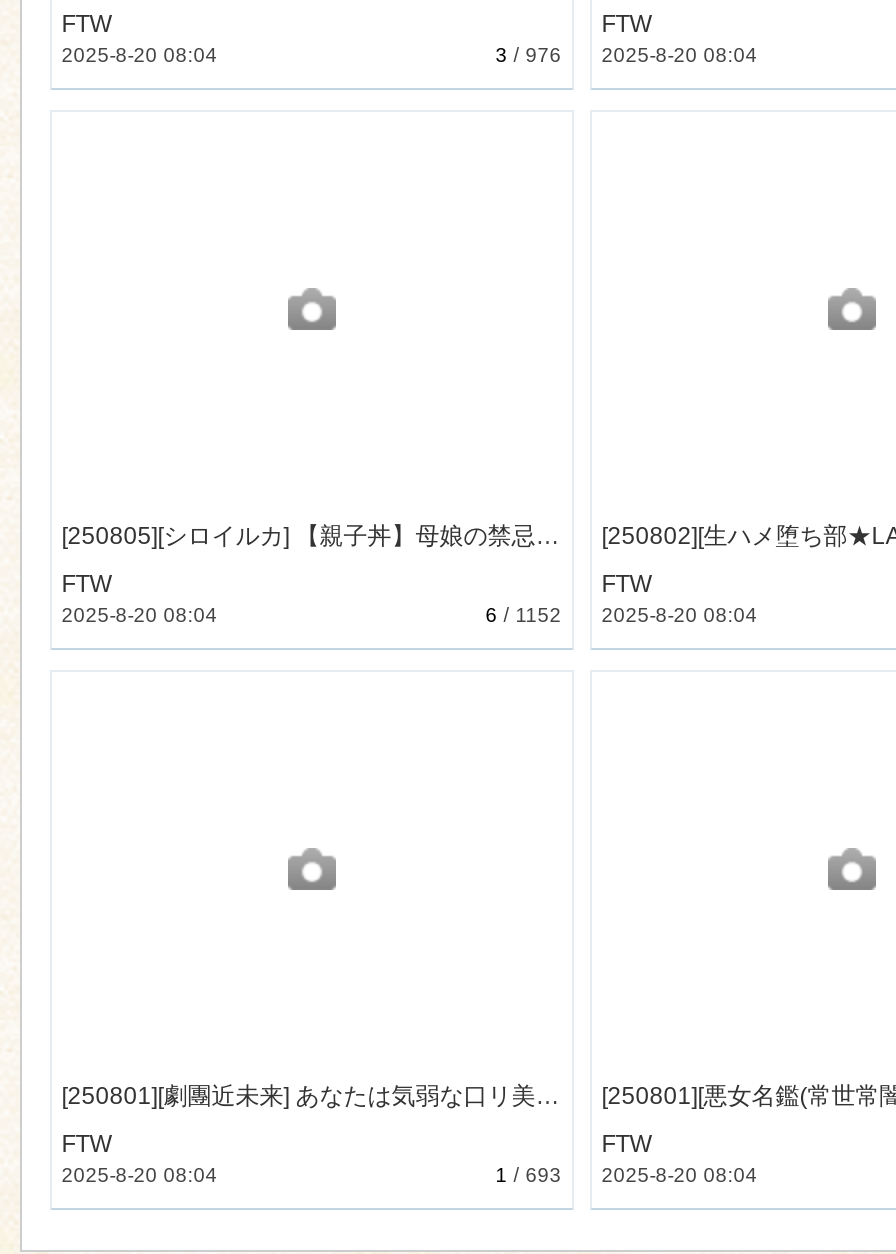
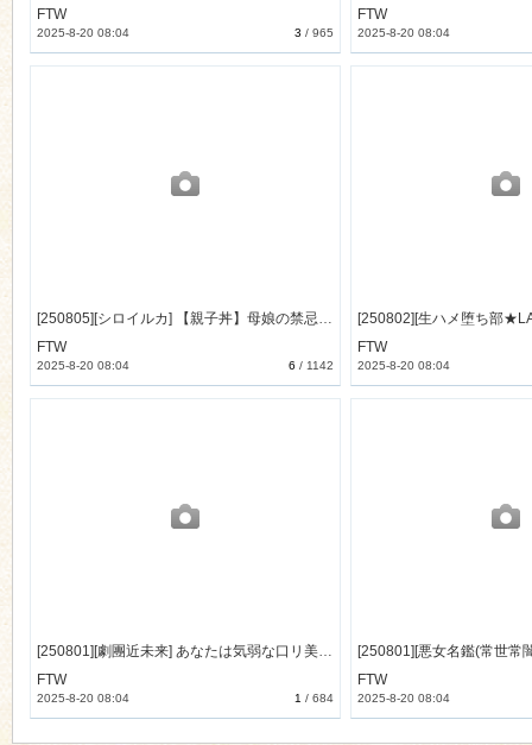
[496,44,758,66] 3 / 976 2025-8-20 08:04 -> [294,26,450,39] 3 / 965 2025-8-20 08:04
[486,604,758,626] 6 / 1152 2025-8-20 08:04 -> [288,359,450,372] 6 / 1142 2025-8-20 08:04
[496,1164,758,1186] 1 / 693 2025-8-20 08:04 -> [294,692,450,705] 1 / 684 2025-8-20 08:04

